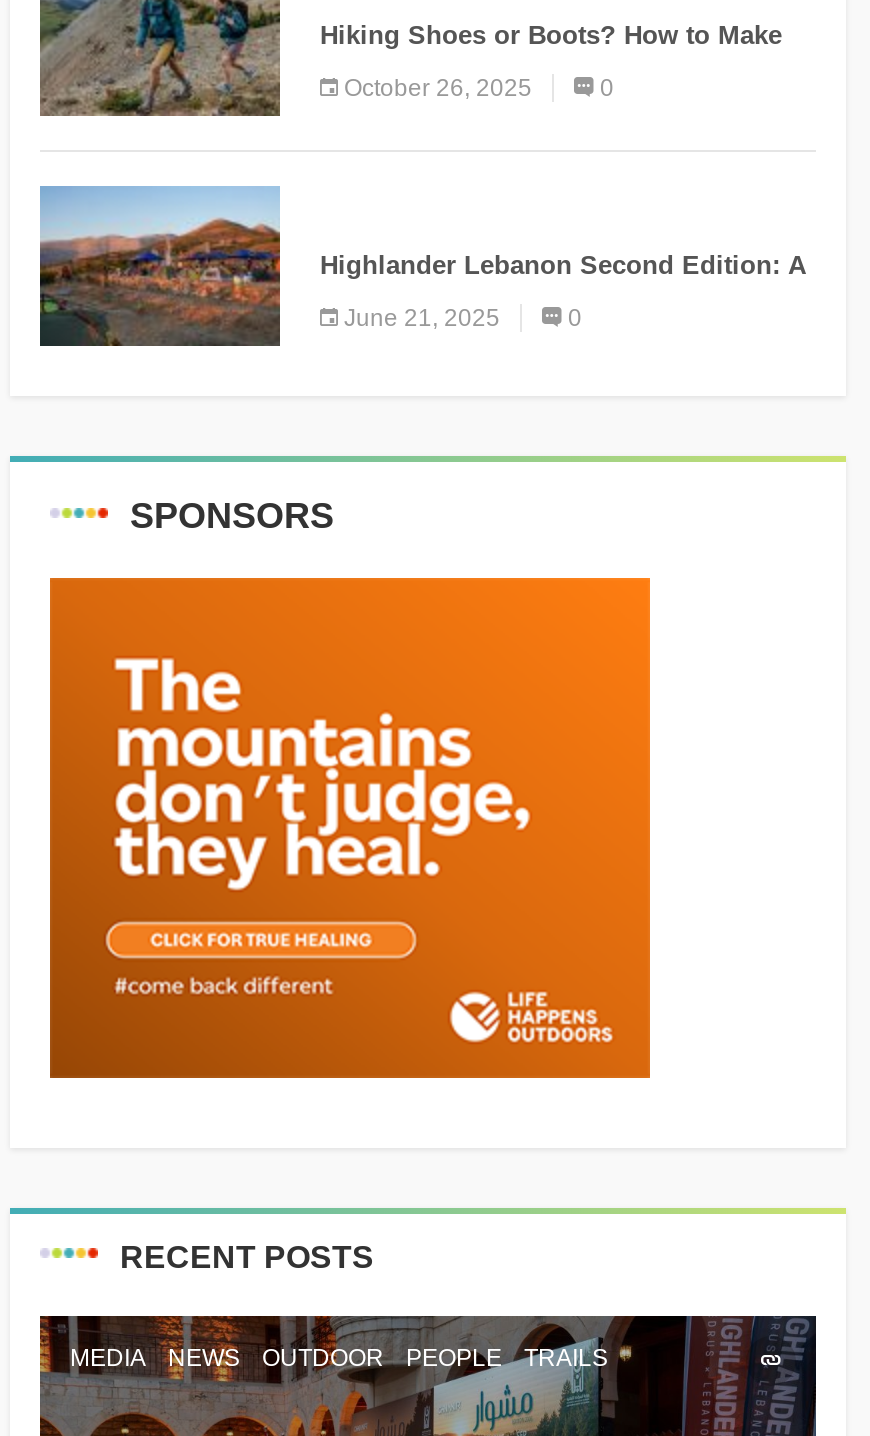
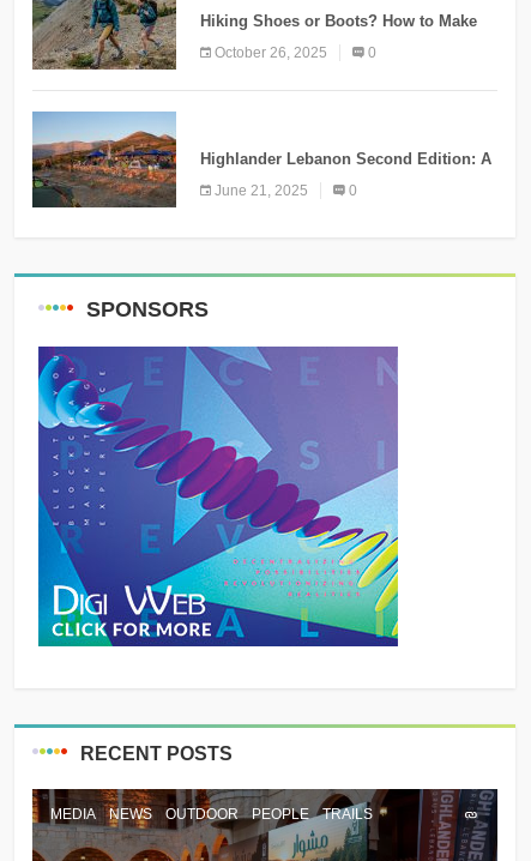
[48,576,652,1080] [image] -> [37,345,399,648] [image]

